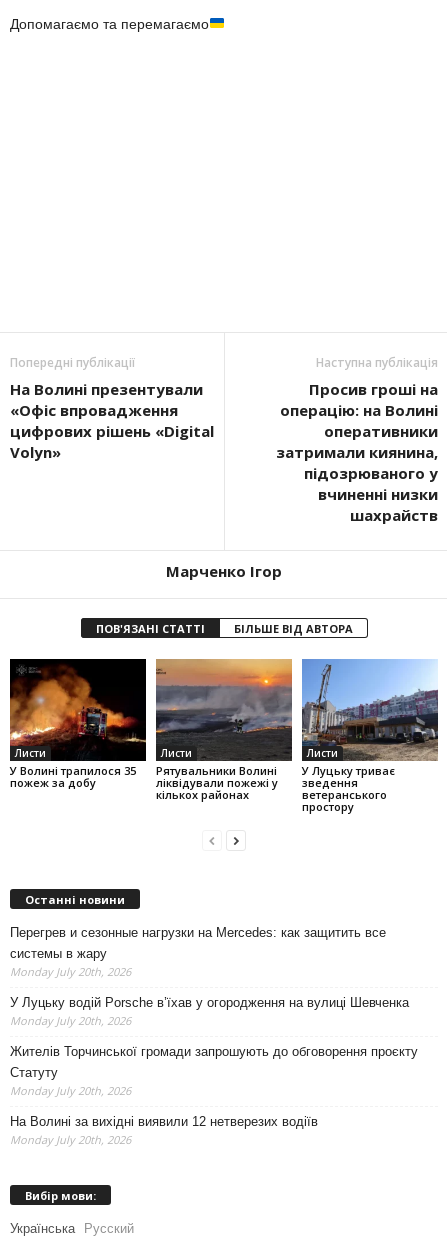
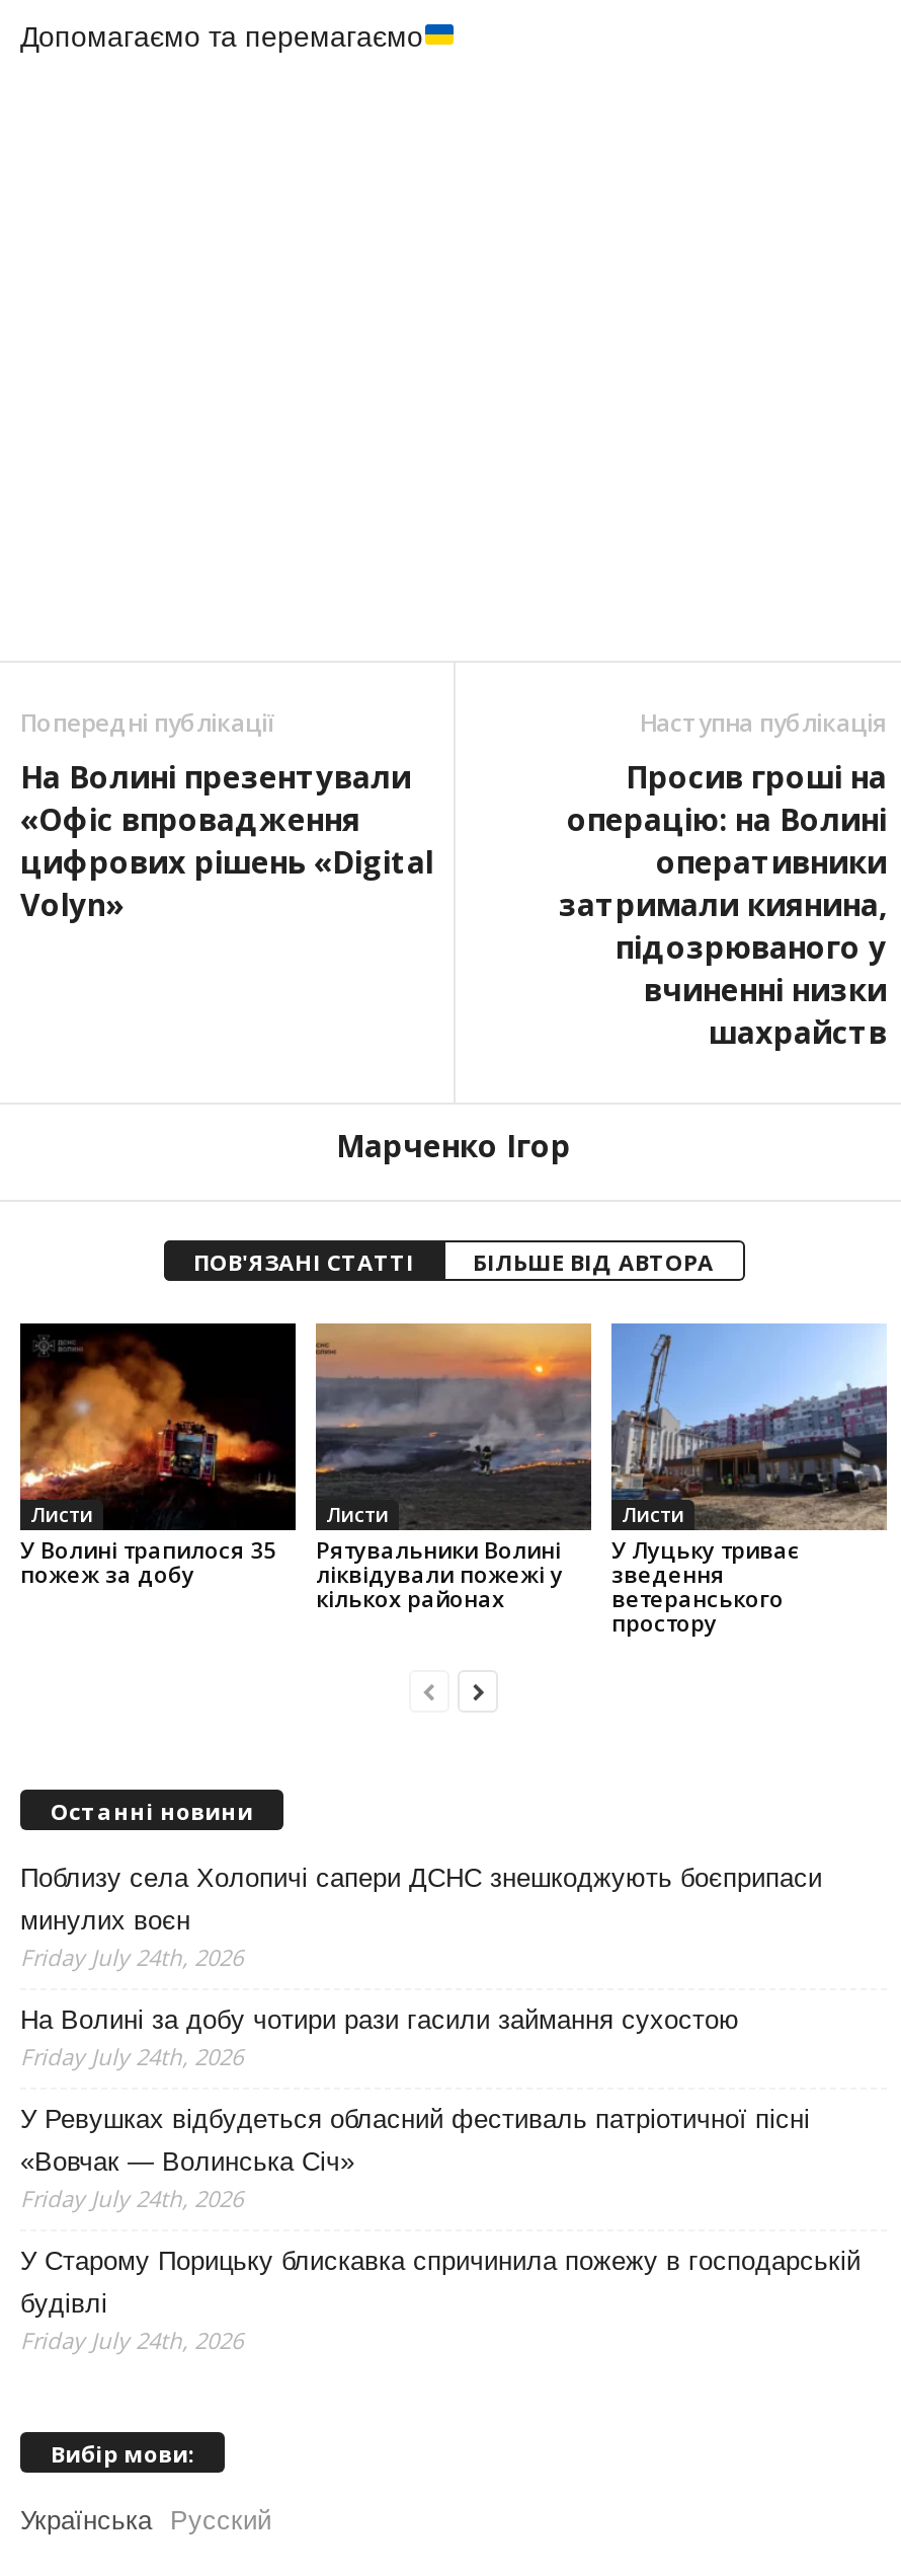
[10,925,386,979] Перегрев и сезонные нагрузки на Mercedes: как защитить все | системы в жару | Monday July 20th, 2026 -> [20,1863,822,1972] Поблизу села Холопичі сапери ДСНС знешкоджують боєприпаси | минулих воєн | Friday July 24th, 2026
[10,995,409,1028] У Луцьку водій Porsche в’їхав у огородження на вулиці Шевченка | Monday July 20th, 2026 -> [20,2005,739,2072] На Волині за добу чотири рази гасили займання сухостою | Friday July 24th, 2026
[10,1044,418,1098] Жителів Торчинської громади запрошують до обговорення проєкту | Статуту | Monday July 20th, 2026 -> [20,2104,810,2214] У Ревушках відбудеться обласний фестиваль патріотичної пісні | «Вовчак — Волинська Січ» | Friday July 24th, 2026
[10,1114,318,1147] На Волині за вихідні виявили 12 нетверезих водіїв | Monday July 20th, 2026 -> [20,2246,861,2355] У Старому Порицьку блискавка спричинила пожежу в господарській | будівлі | Friday July 24th, 2026

